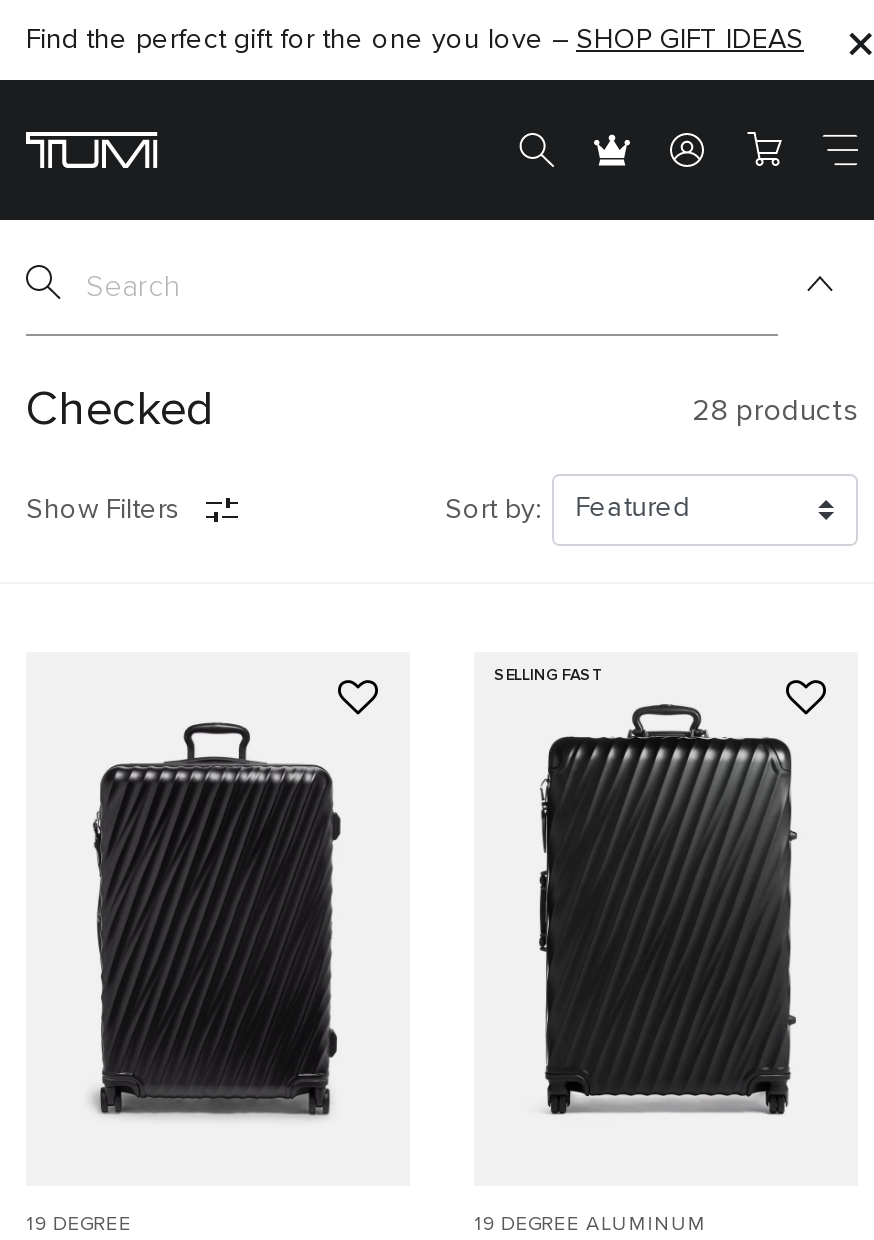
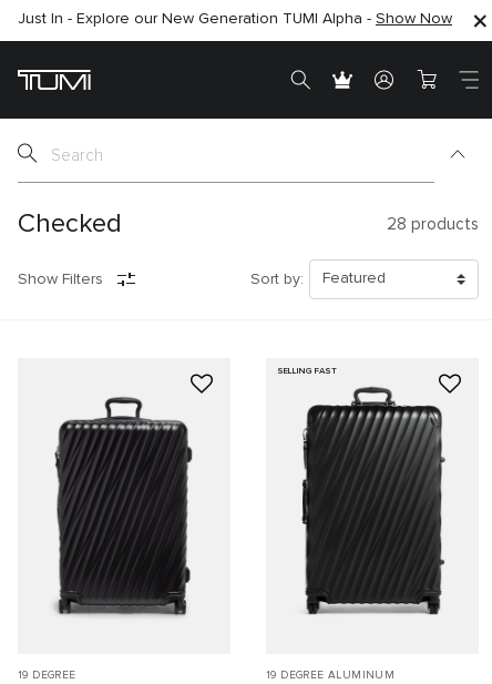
[26,26,804,54] Find the perfect gift for the one you love – SHOP GIFT IDEAS -> [18,11,452,27] Just In - Explore our New Generation TUMI Alpha - Show Now

